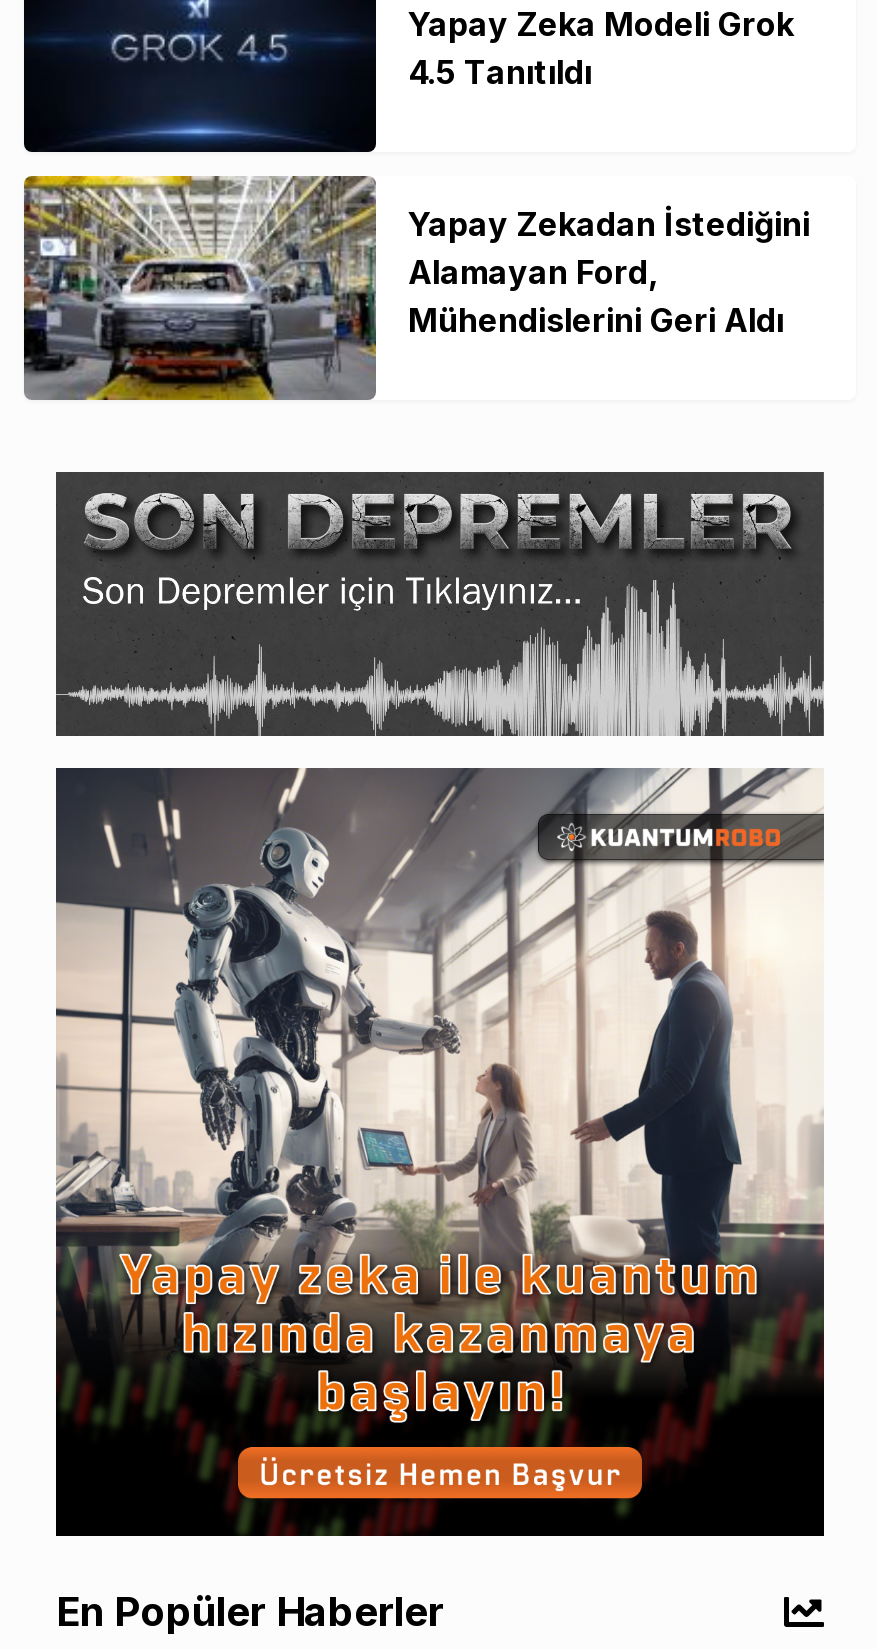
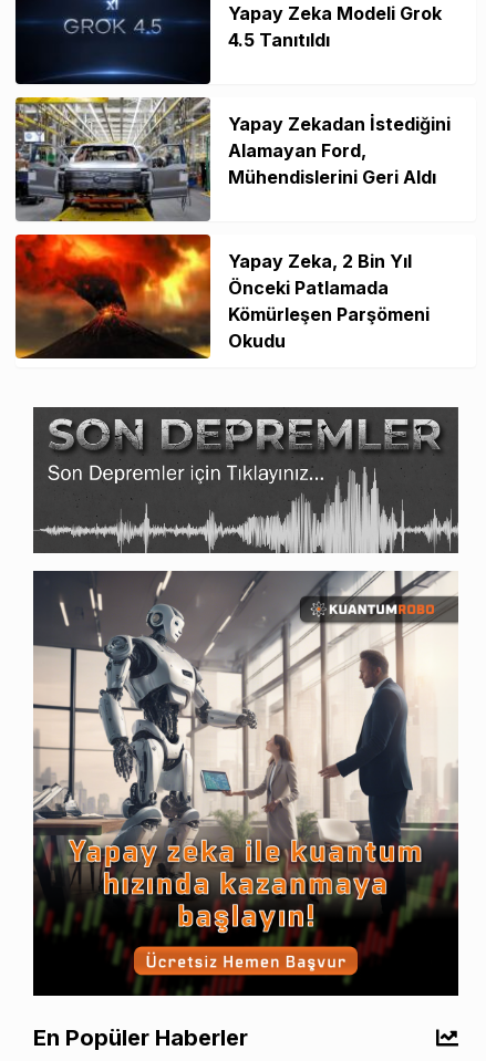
none -> [14,233,430,367] [image] | Yapay Zeka, 2 Bin Yıl | Önceki Patlamada | Kömürleşen Parşömeni | Okudu

